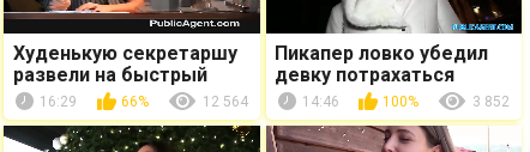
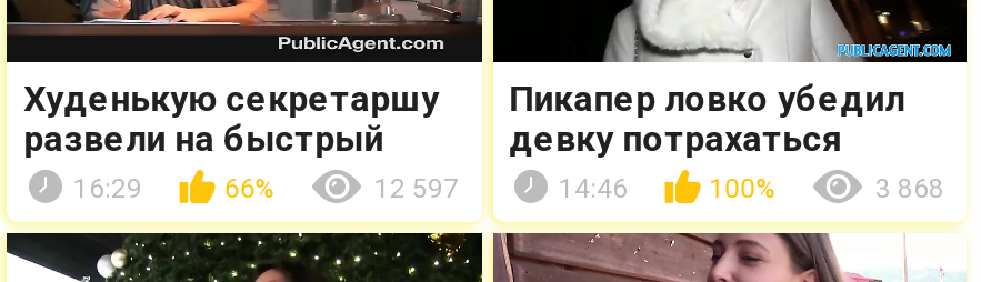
[202,93,248,110] 12 564 -> [374,173,459,205] 12 597
[472,93,510,110] 3 852 -> [875,173,944,205] 3 868

